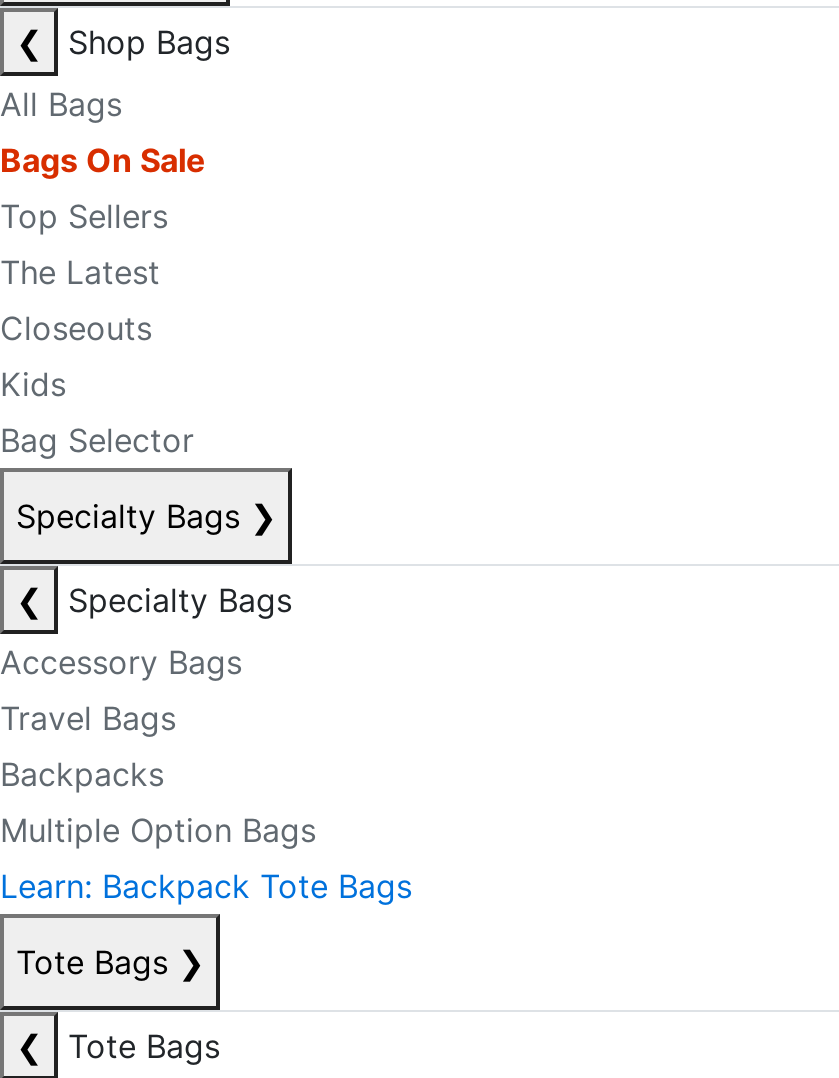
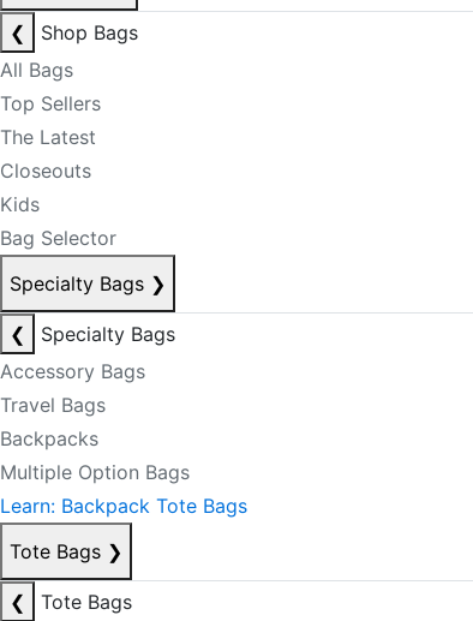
[0,140,206,180] Bags On Sale -> none

